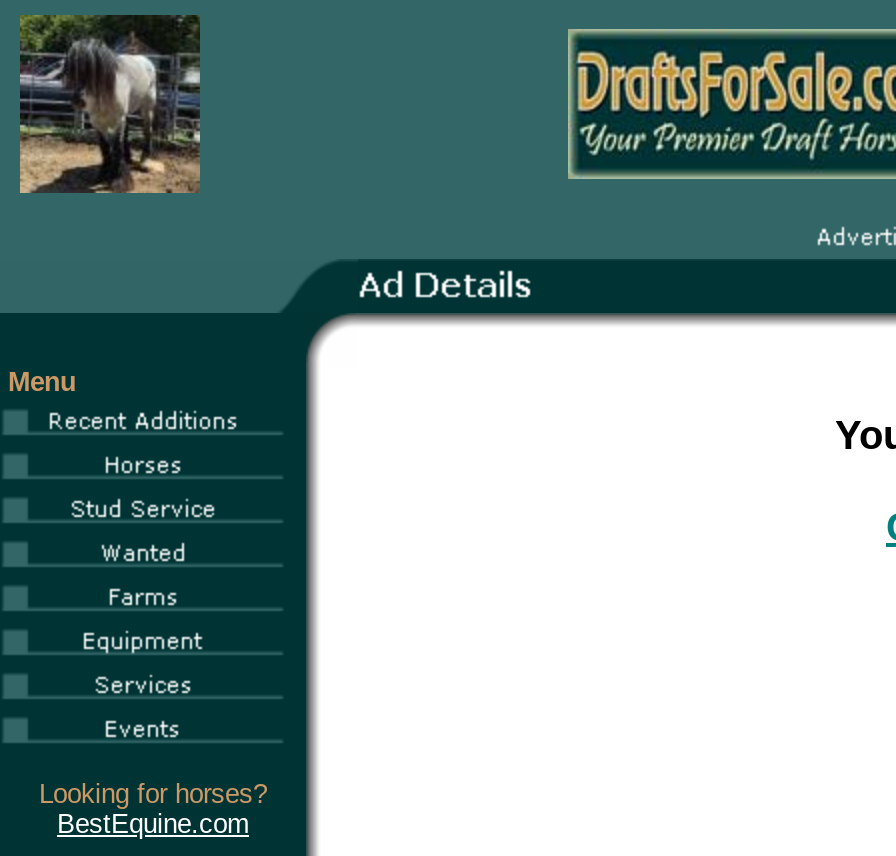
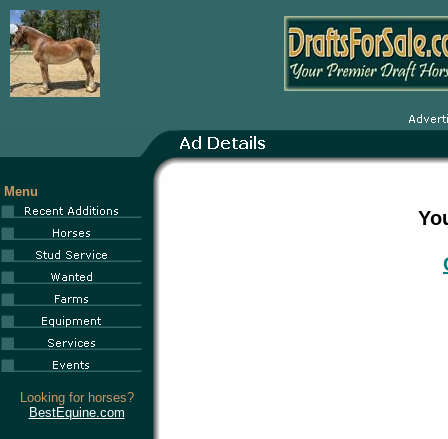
[18,15,202,193] [image] -> [9,9,101,98] [image]

